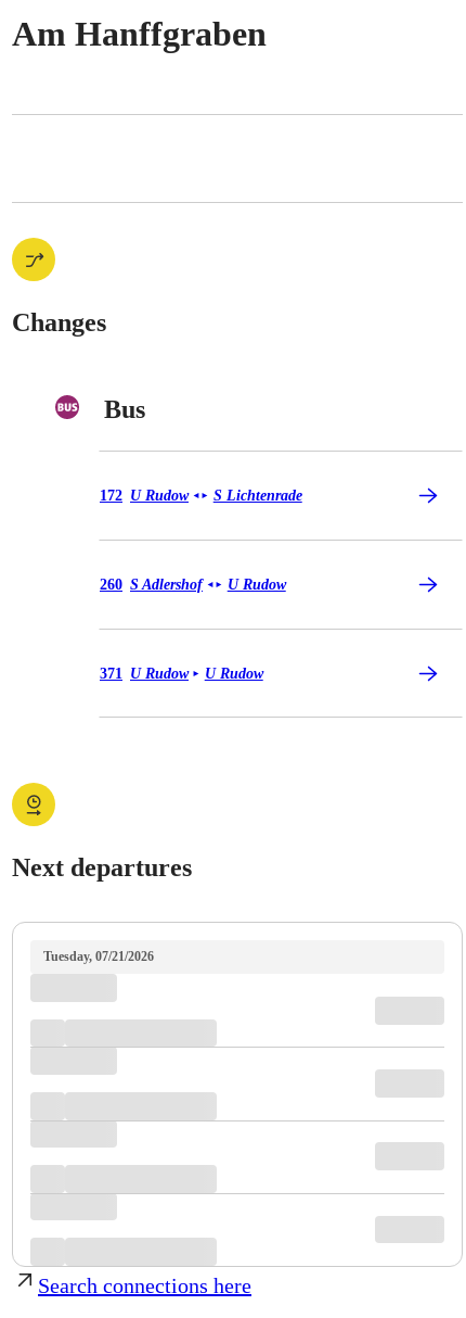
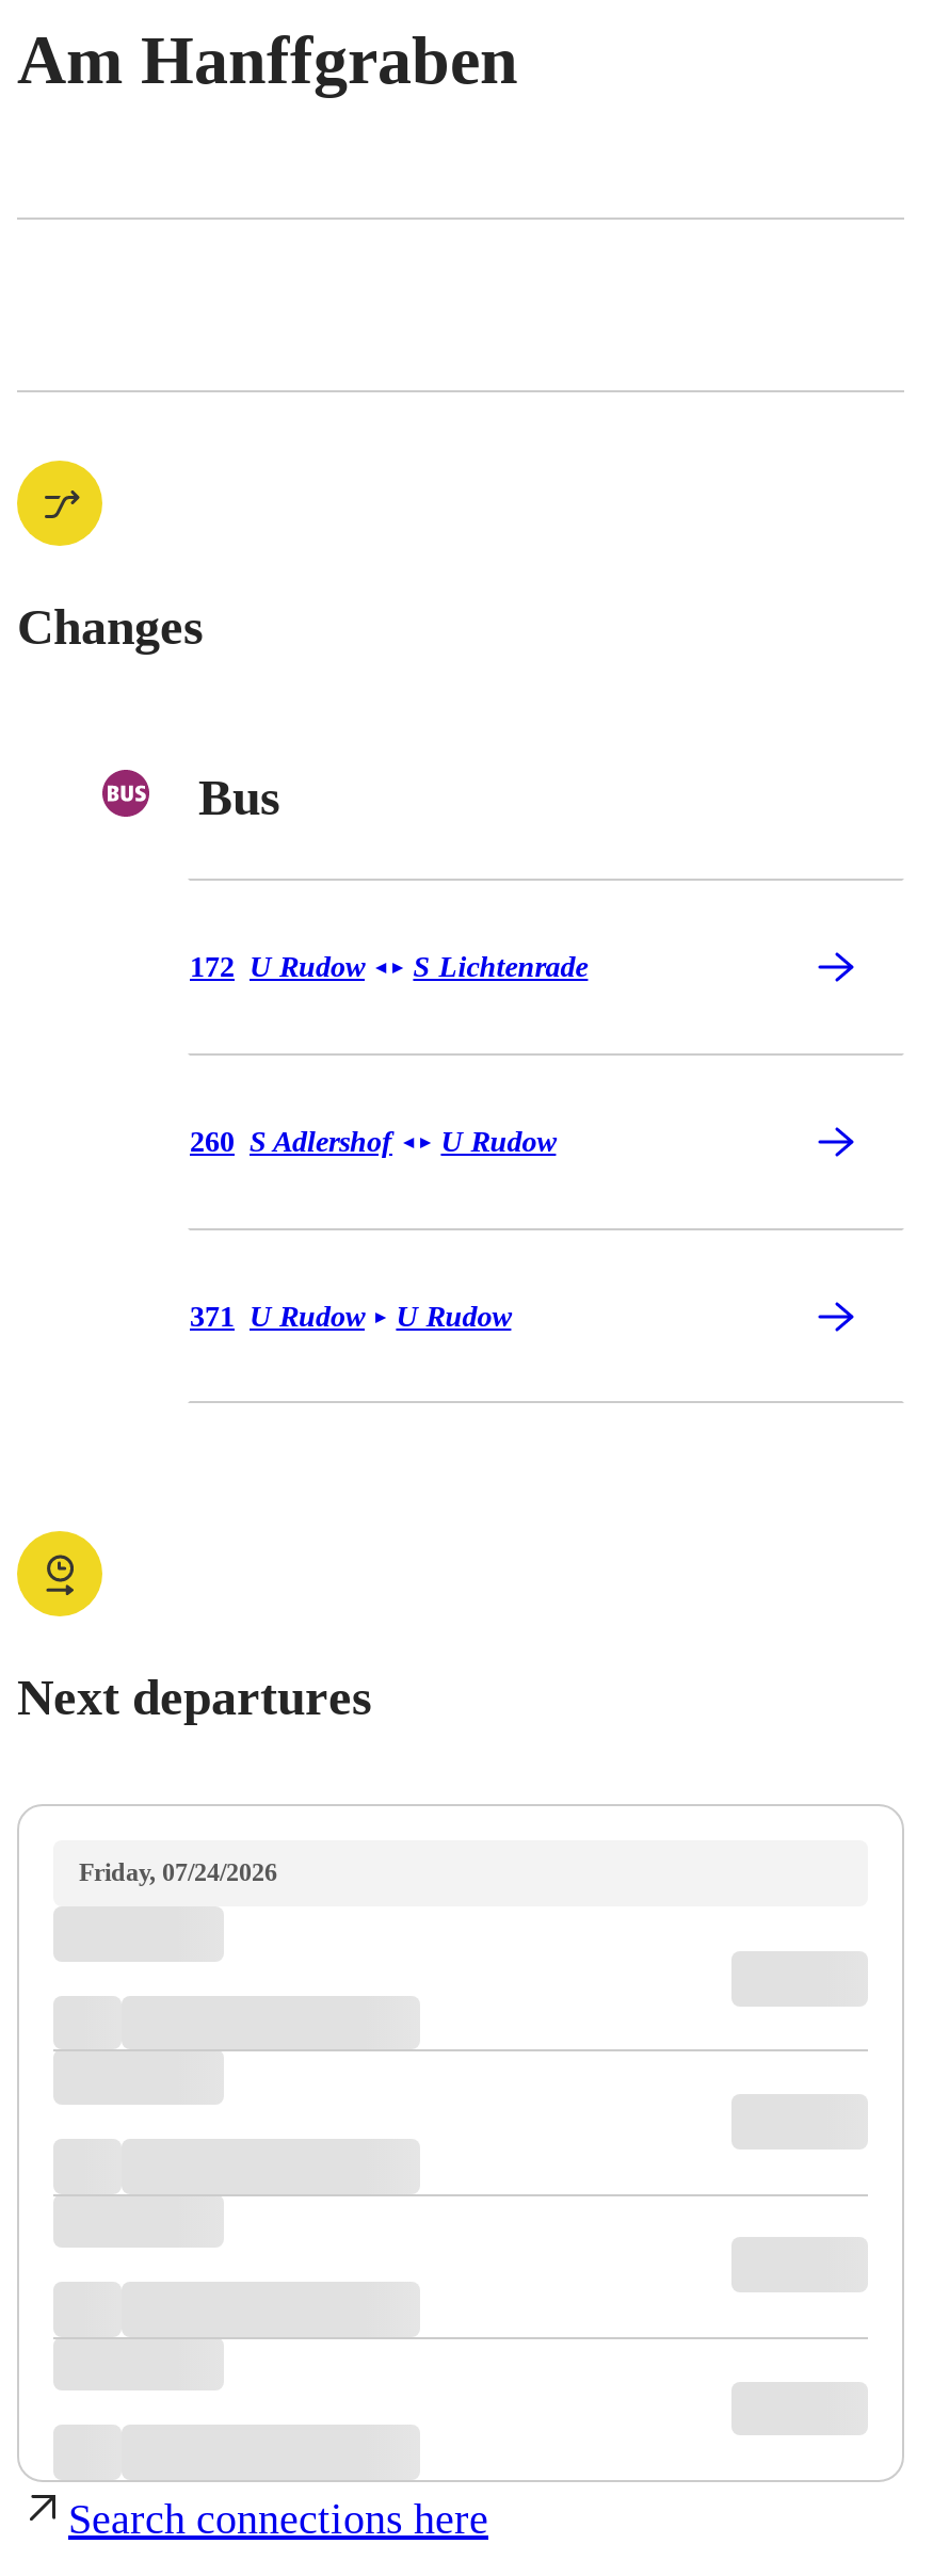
[43,949,154,964] Tuesday, 07/21/2026 -> [79,1858,277,1888] Friday, 07/24/2026

